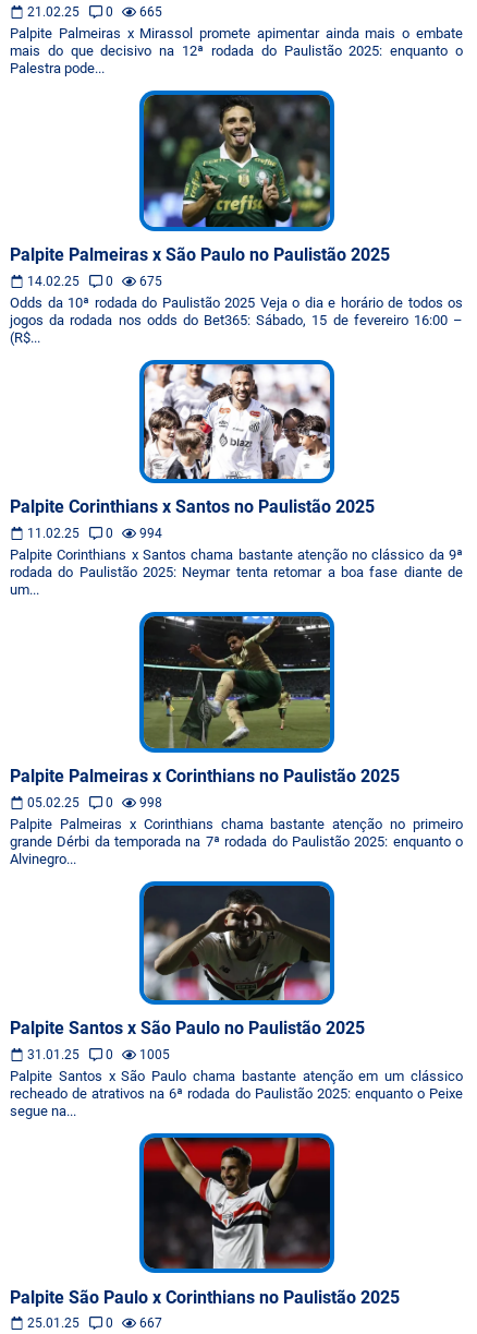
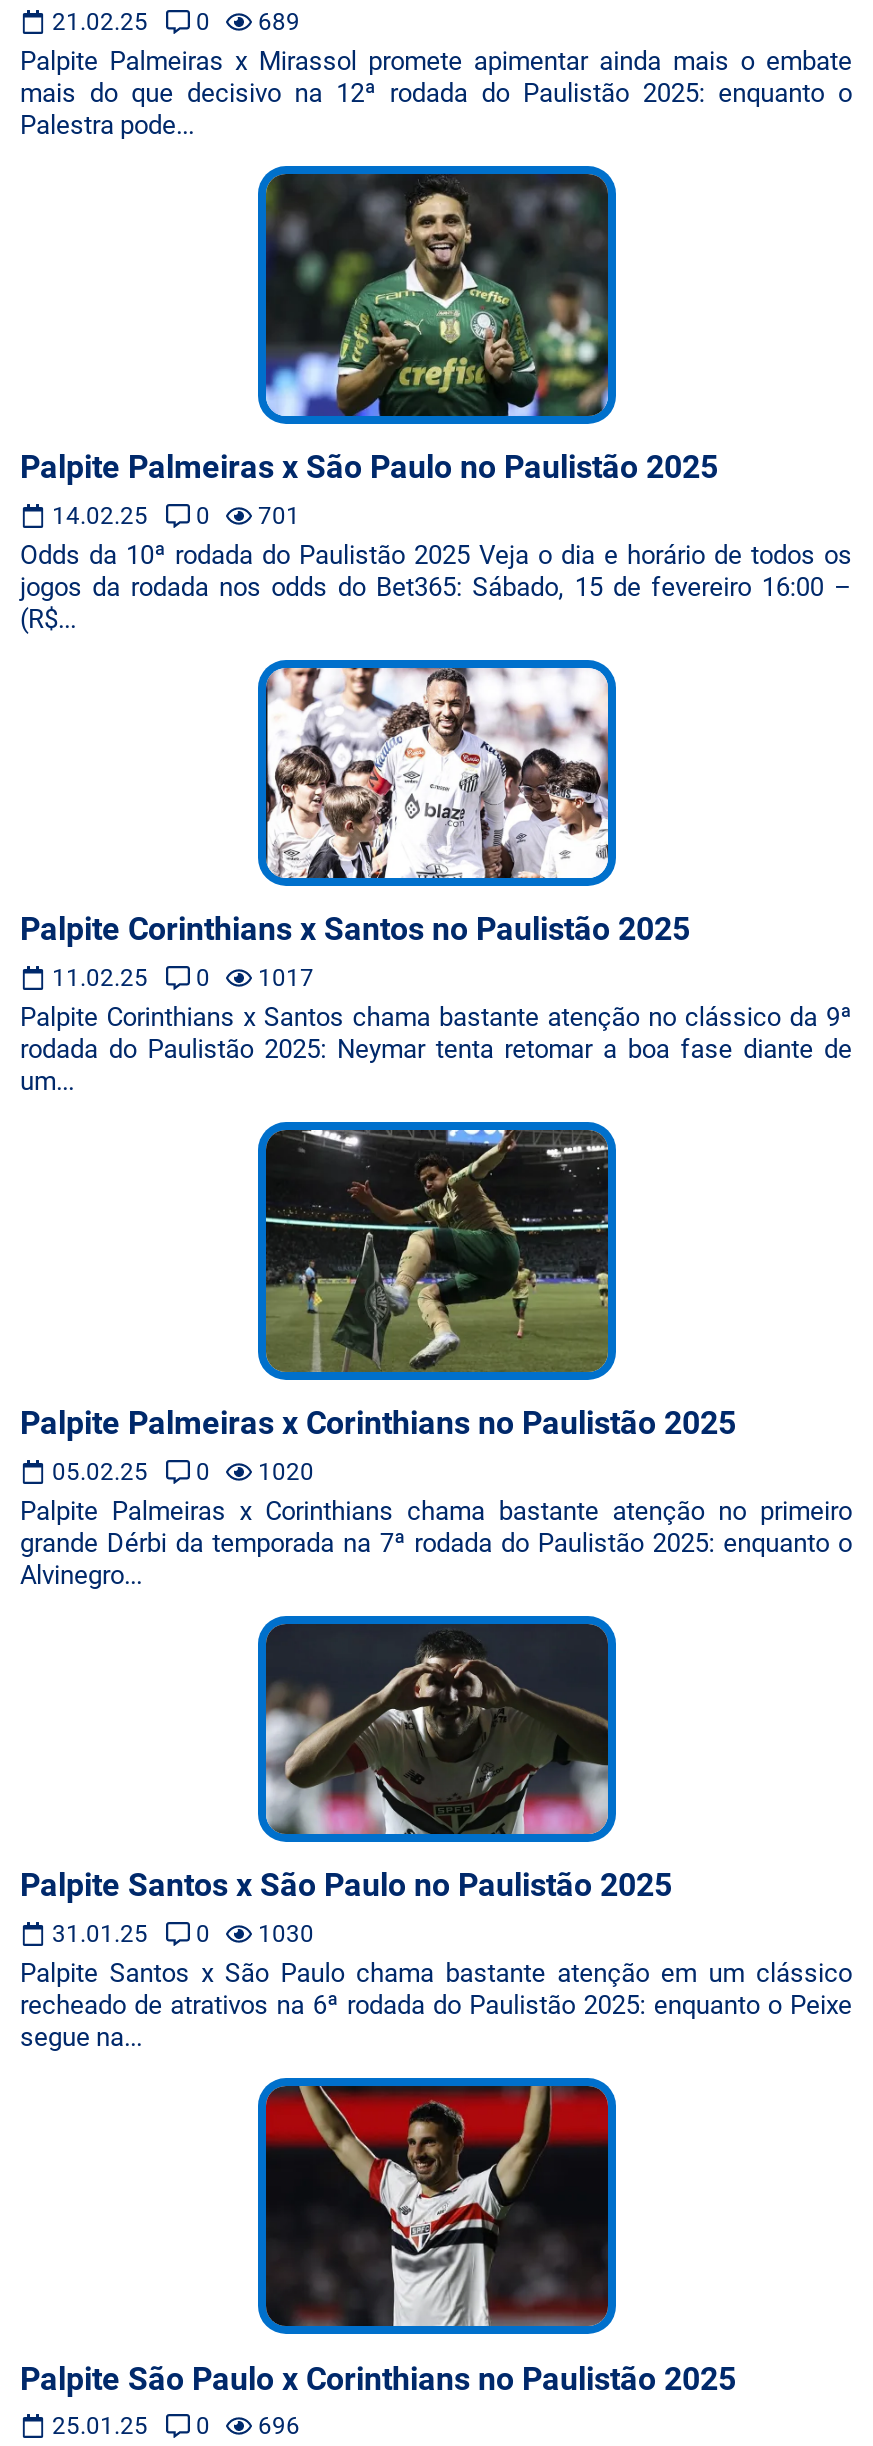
[27,5,162,20] 21.02.25 0 665 -> [52,8,300,36] 21.02.25 0 689
[27,274,162,289] 14.02.25 0 675 -> [52,502,300,530] 14.02.25 0 701
[27,526,162,541] 11.02.25 0 994 -> [52,964,314,992] 11.02.25 0 1017
[27,795,162,810] 05.02.25 0 998 -> [52,1457,314,1485] 05.02.25 0 1020
[27,1047,170,1062] 31.01.25 0 1005 -> [52,1920,314,1948] 31.01.25 0 1030
[27,1316,162,1331] 25.01.25 0 667 -> [52,2413,300,2441] 25.01.25 0 696

